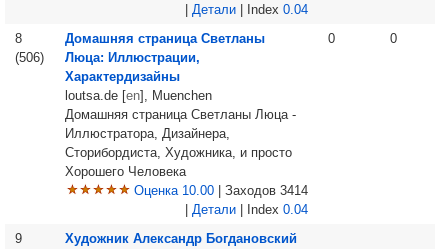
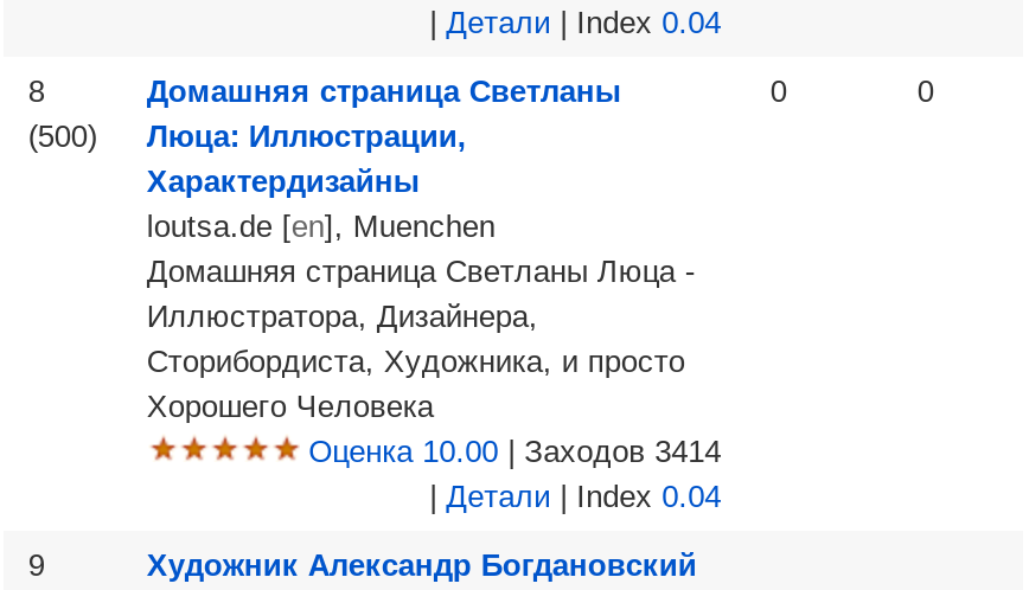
[15,50,200,65] (506) Люца: Иллюстрации, -> [28,119,467,154] (500) Люца: Иллюстрации,

